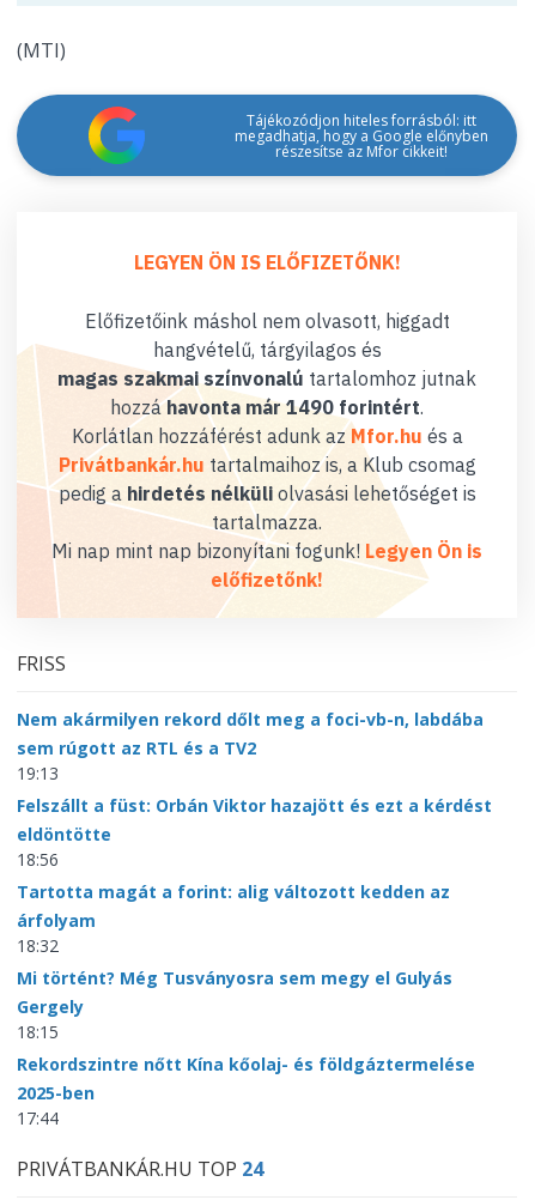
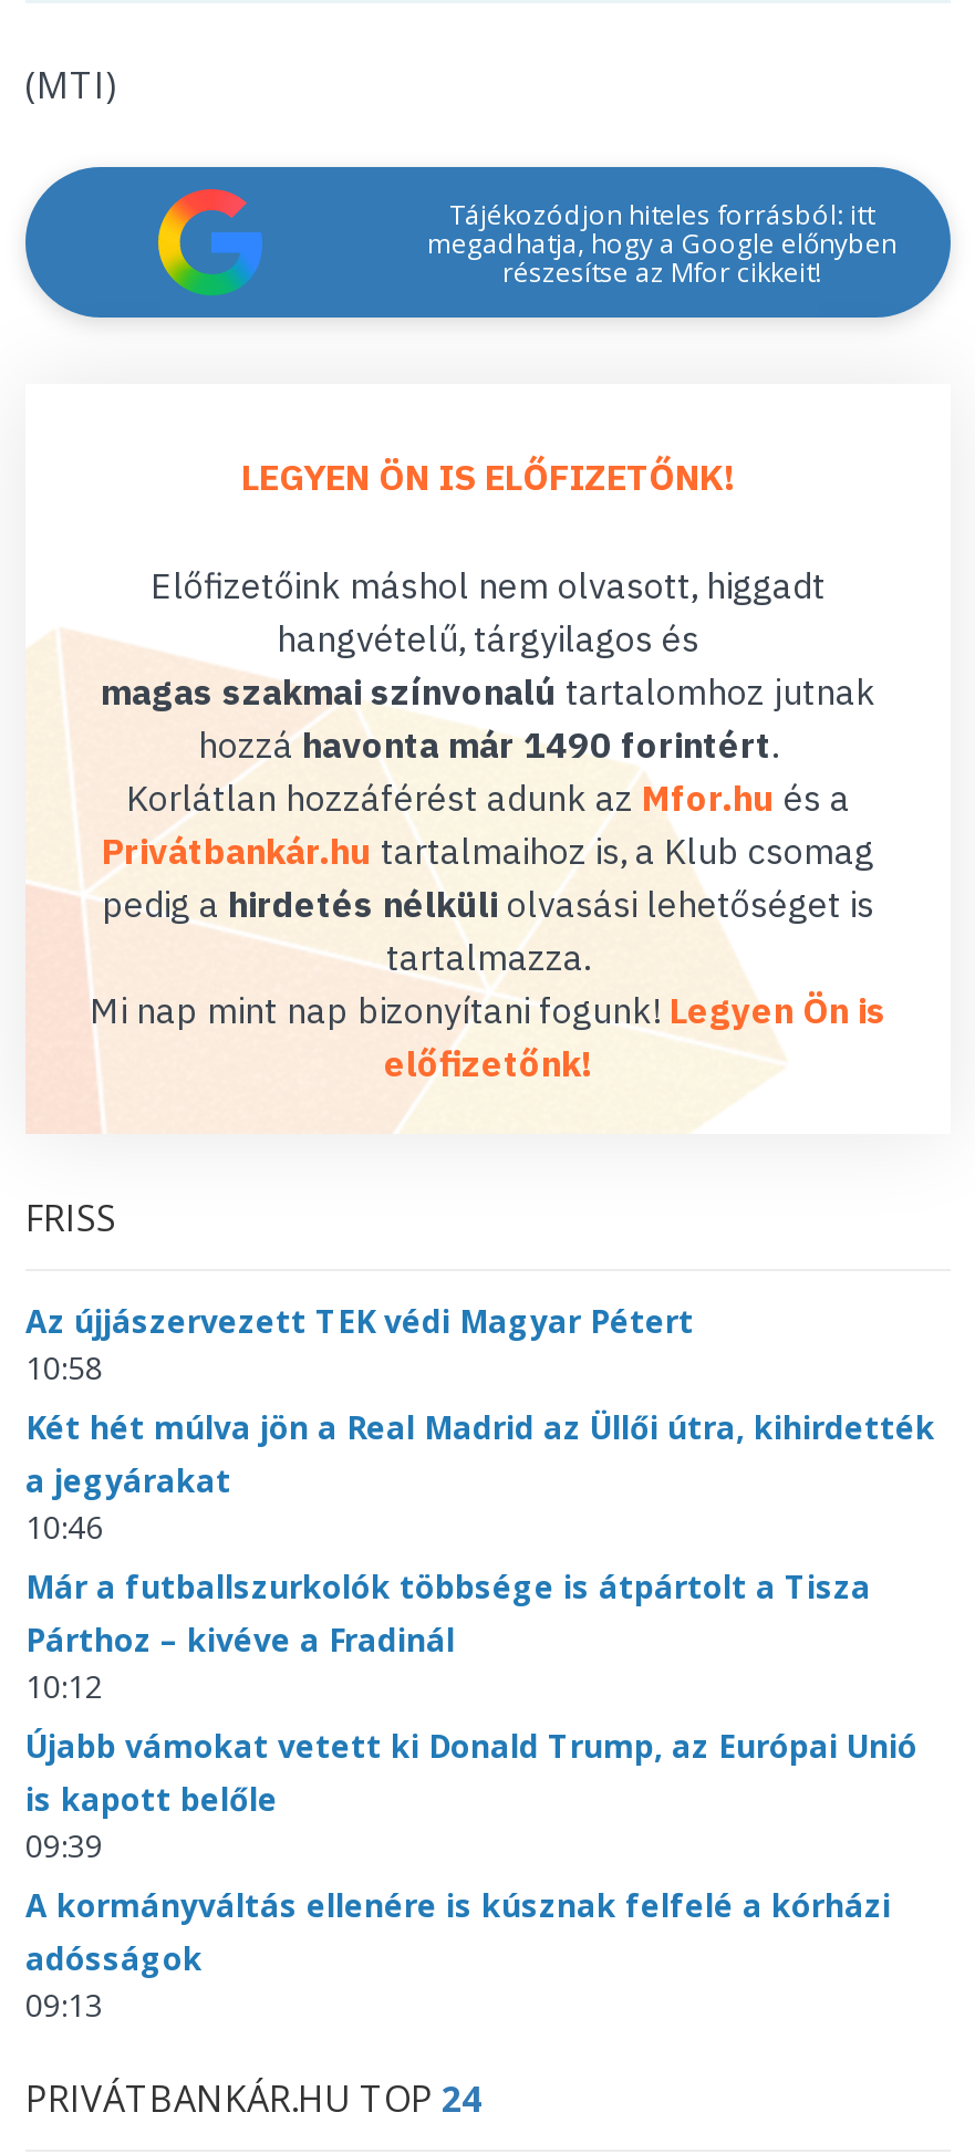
[17,708,492,1129] Nem akármilyen rekord dőlt meg a foci-vb-n, labdába | sem rúgott az RTL és a TV2 | 19:13 | Felszállt a füst: Orbán Viktor hazajött és ezt a kérdést | eldöntötte | 18:56 | Tartotta magát a forint: alig változott kedden az | árfolyam | 18:32 | Mi történt? Még Tusványosra sem megy el Gulyás | Gergely | 18:15 | Rekordszintre nőtt Kína kőolaj- és földgáztermelése | 2025-ben | 17:44 -> [25,1300,935,2026] Az újjászervezett TEK védi Magyar Pétert | 10:58 | Két hét múlva jön a Real Madrid az Üllői útra, kihirdették | a jegyárakat | 10:46 | Már a futballszurkolók többsége is átpártolt a Tisza | Párthoz – kivéve a Fradinál | 10:12 | Újabb vámokat vetett ki Donald Trump, az Európai Unió | is kapott belőle | 09:39 | A kormányváltás ellenére is kúsznak felfelé a kórházi | adósságok | 09:13

